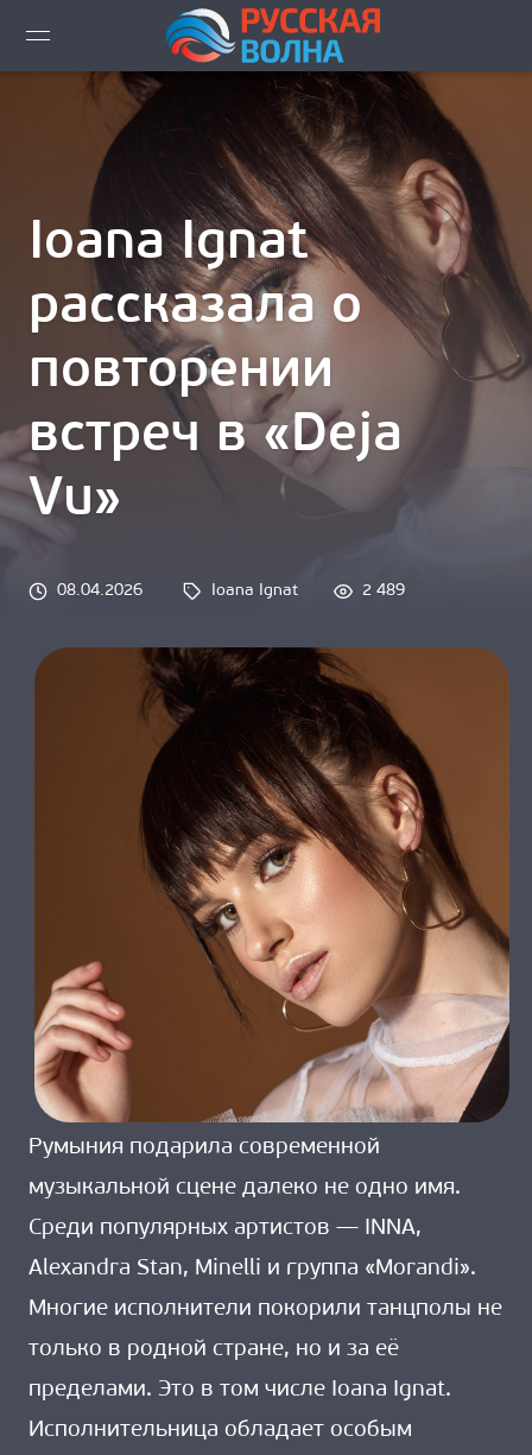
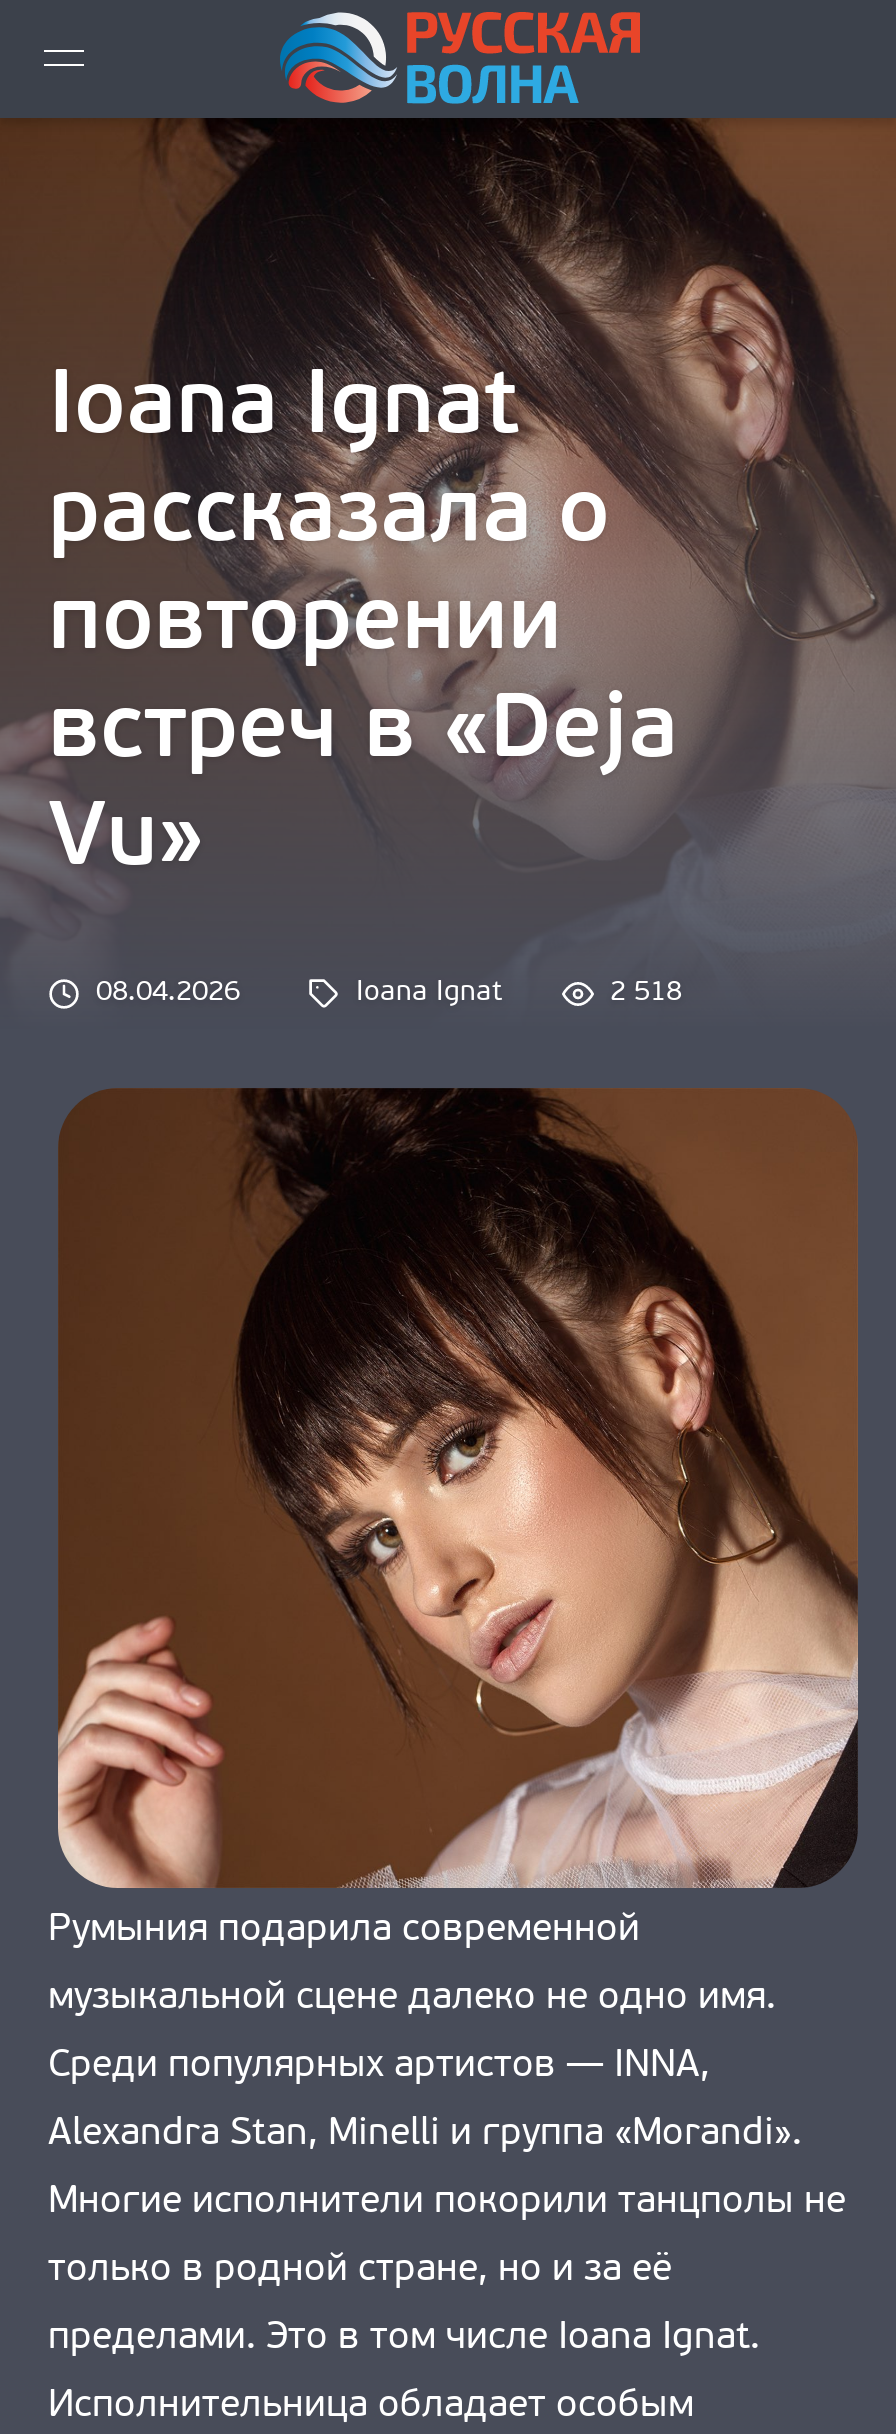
[362,582,405,600] 2 489 -> [610,979,682,1009] 2 518

